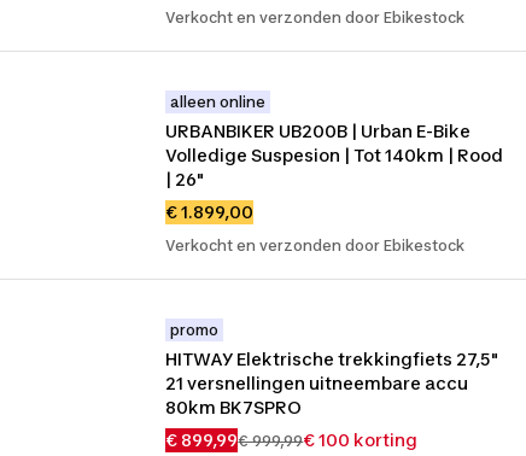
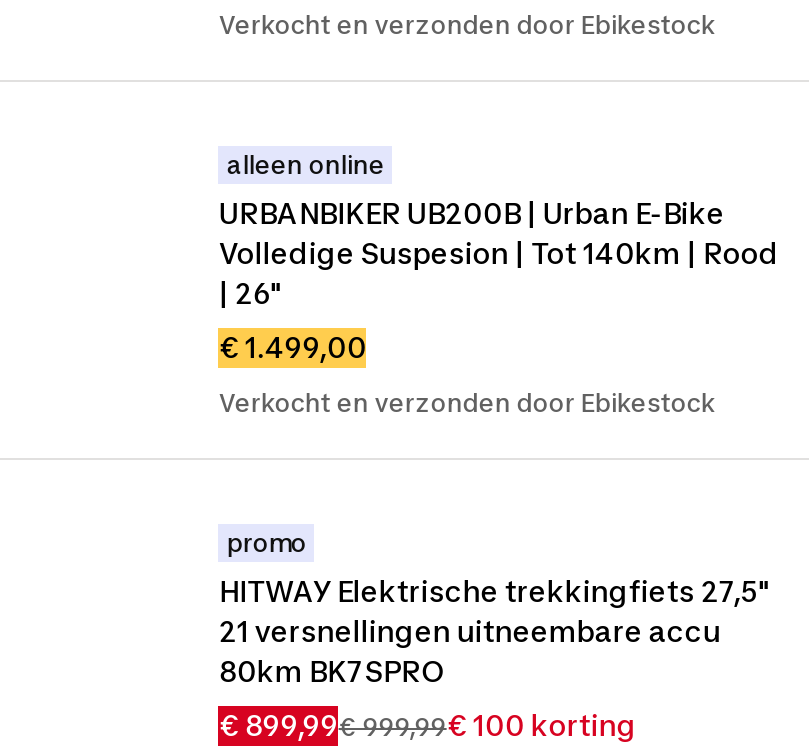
[166,201,254,222] € 1.899,00 -> [219,330,367,364] € 1.499,00

